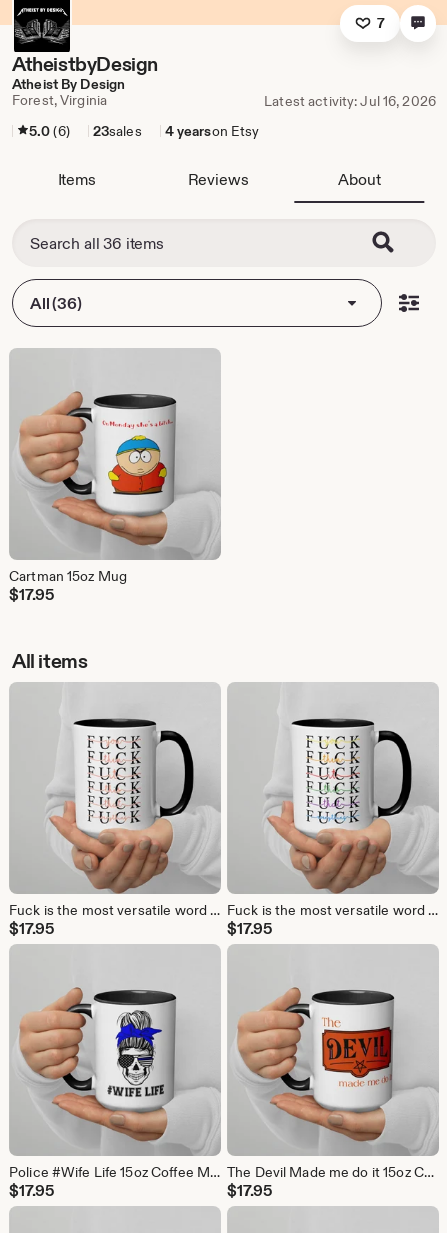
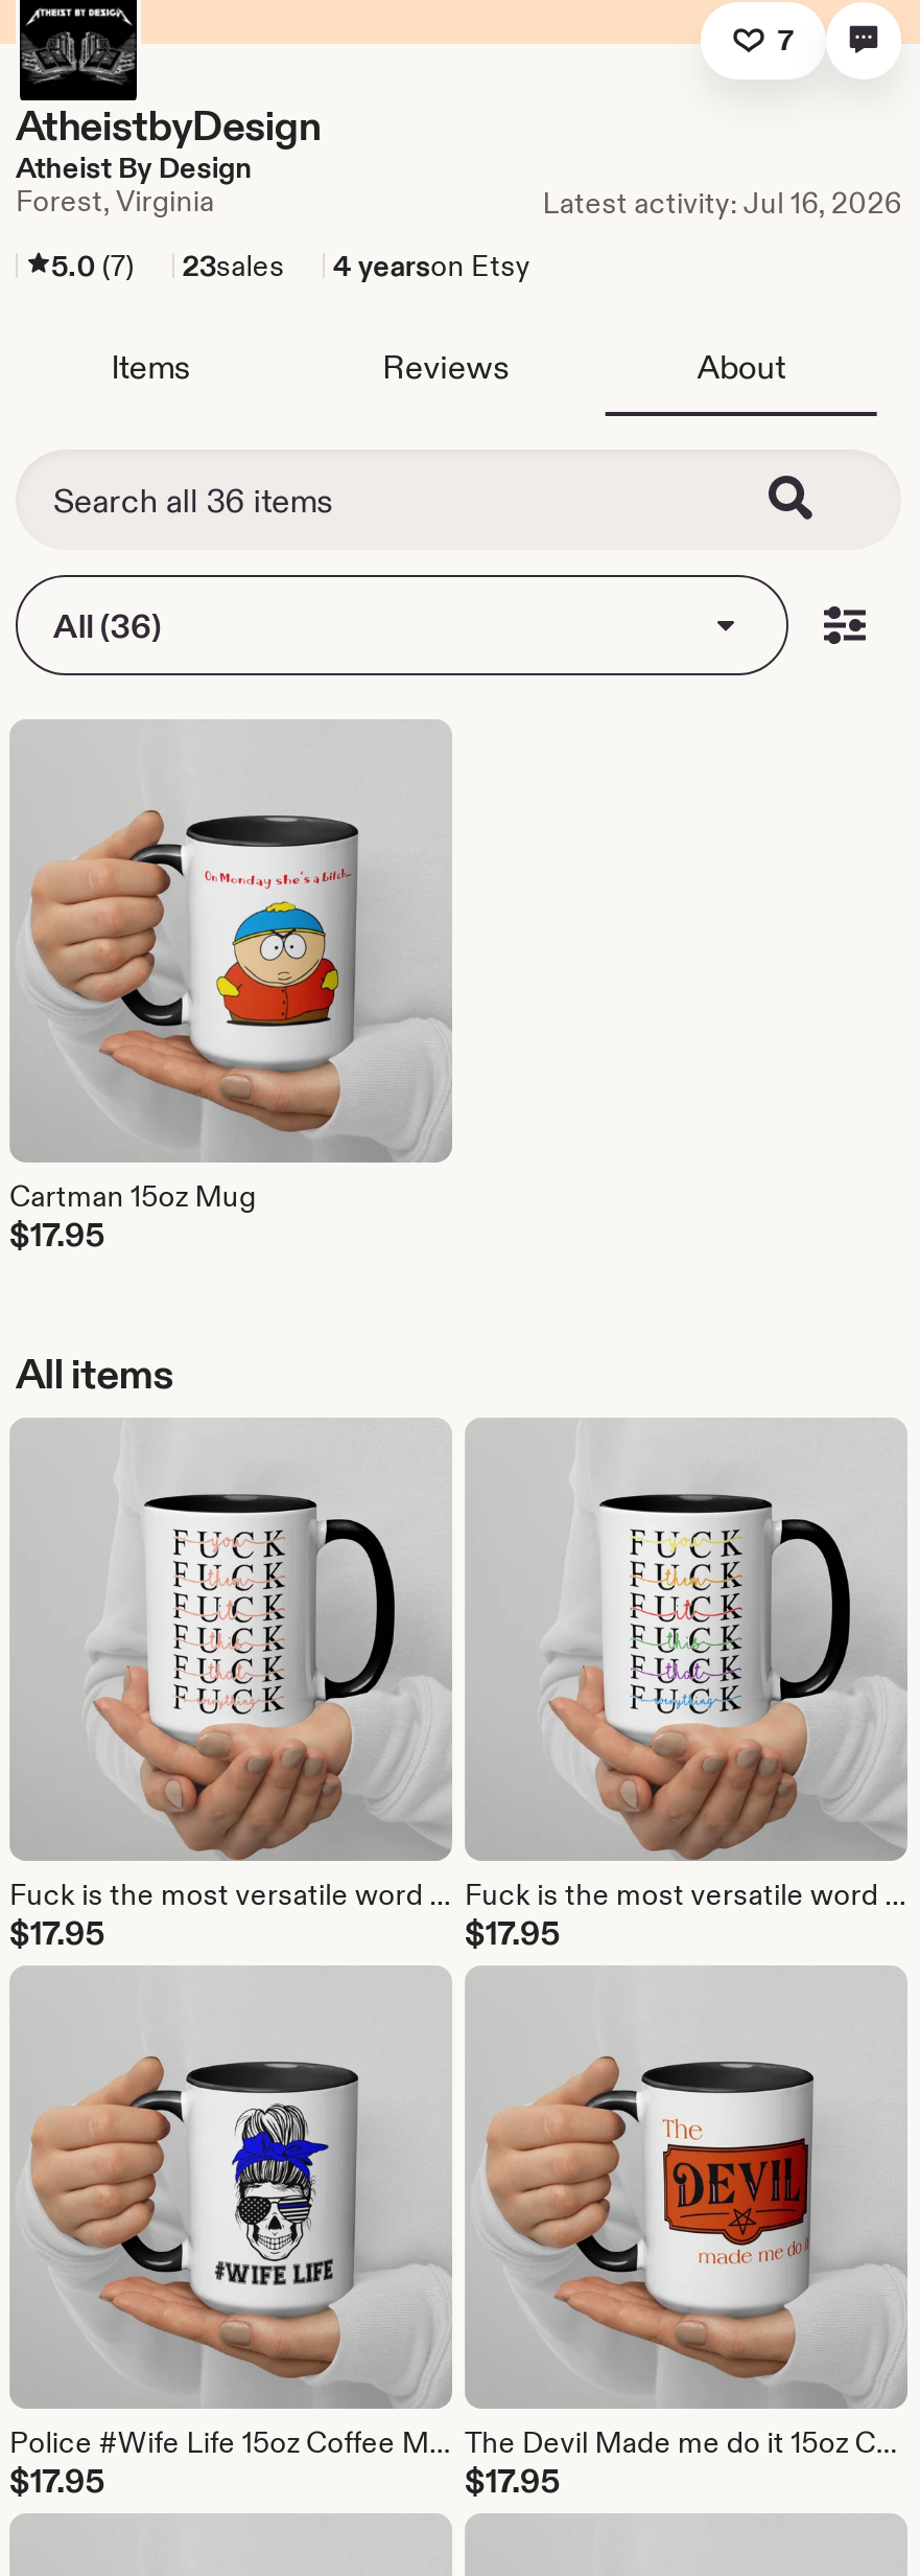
[29,122,259,140] 5.0 (6) 23sales 4 yearson Etsy -> [51,247,530,284] 5.0 (7) 23sales 4 yearson Etsy

